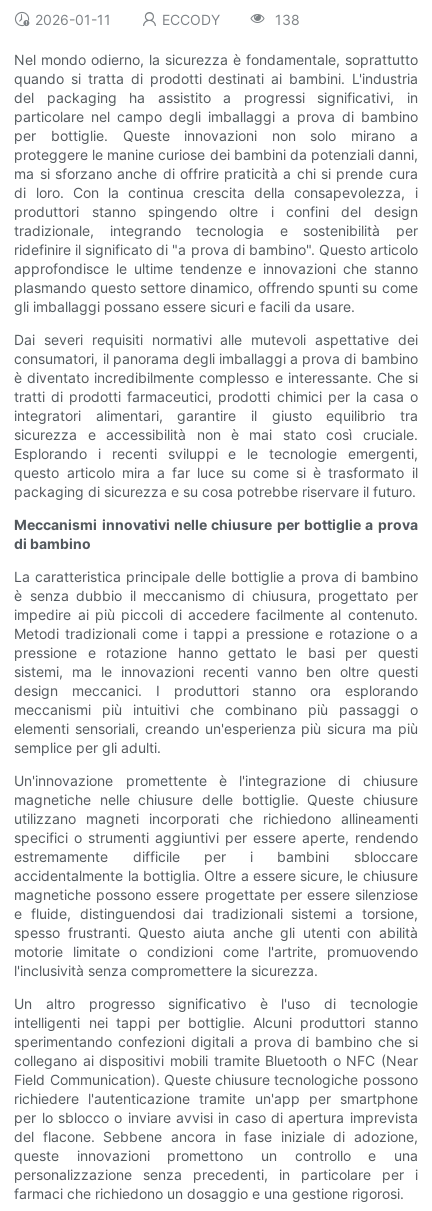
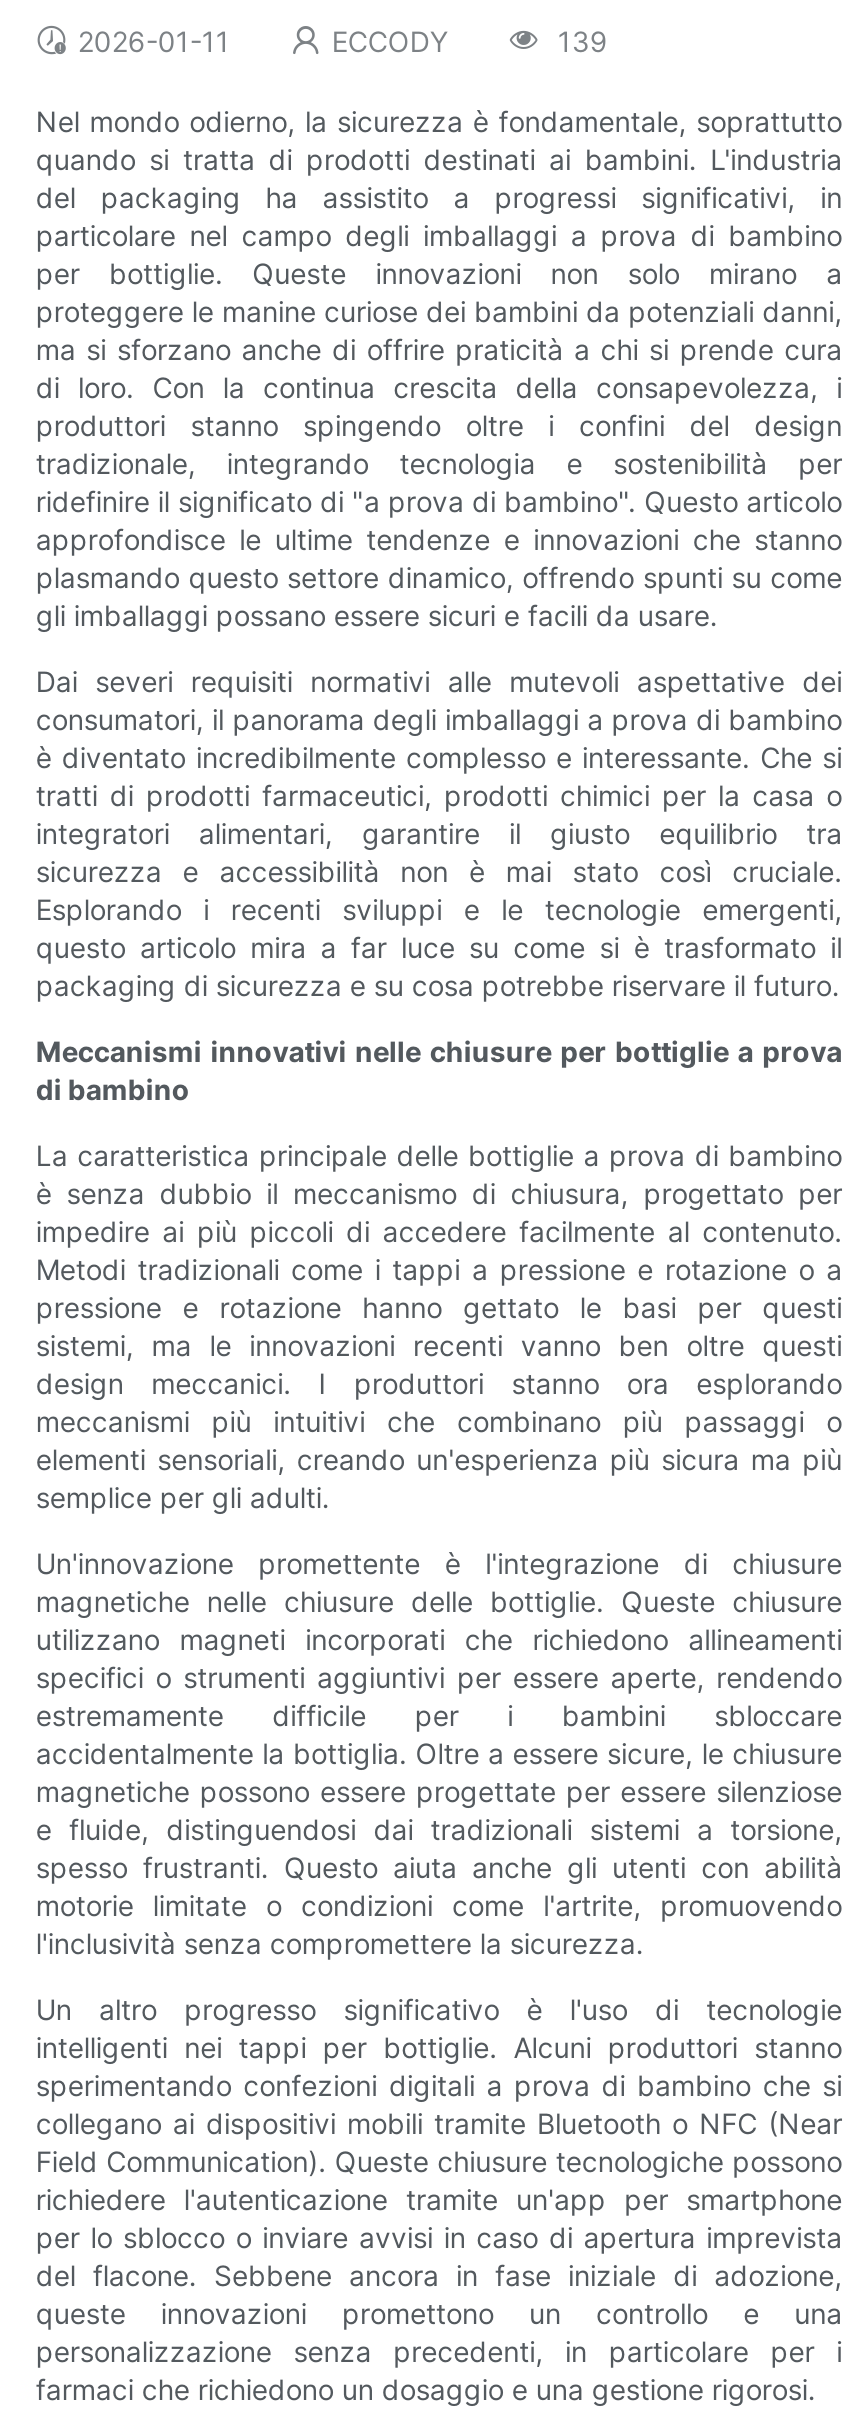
[275,11,300,28] 138 -> [558,25,608,59] 139

